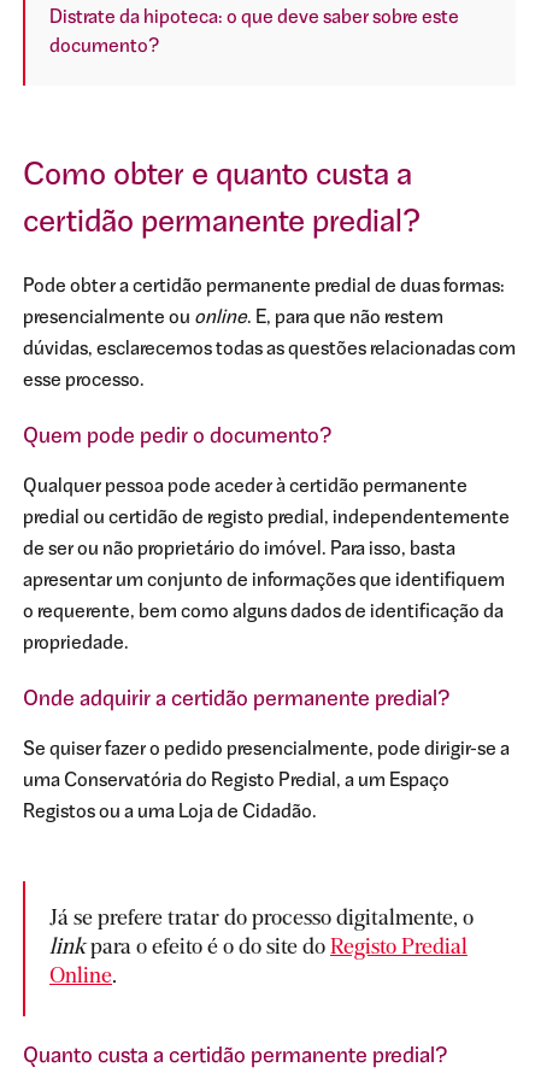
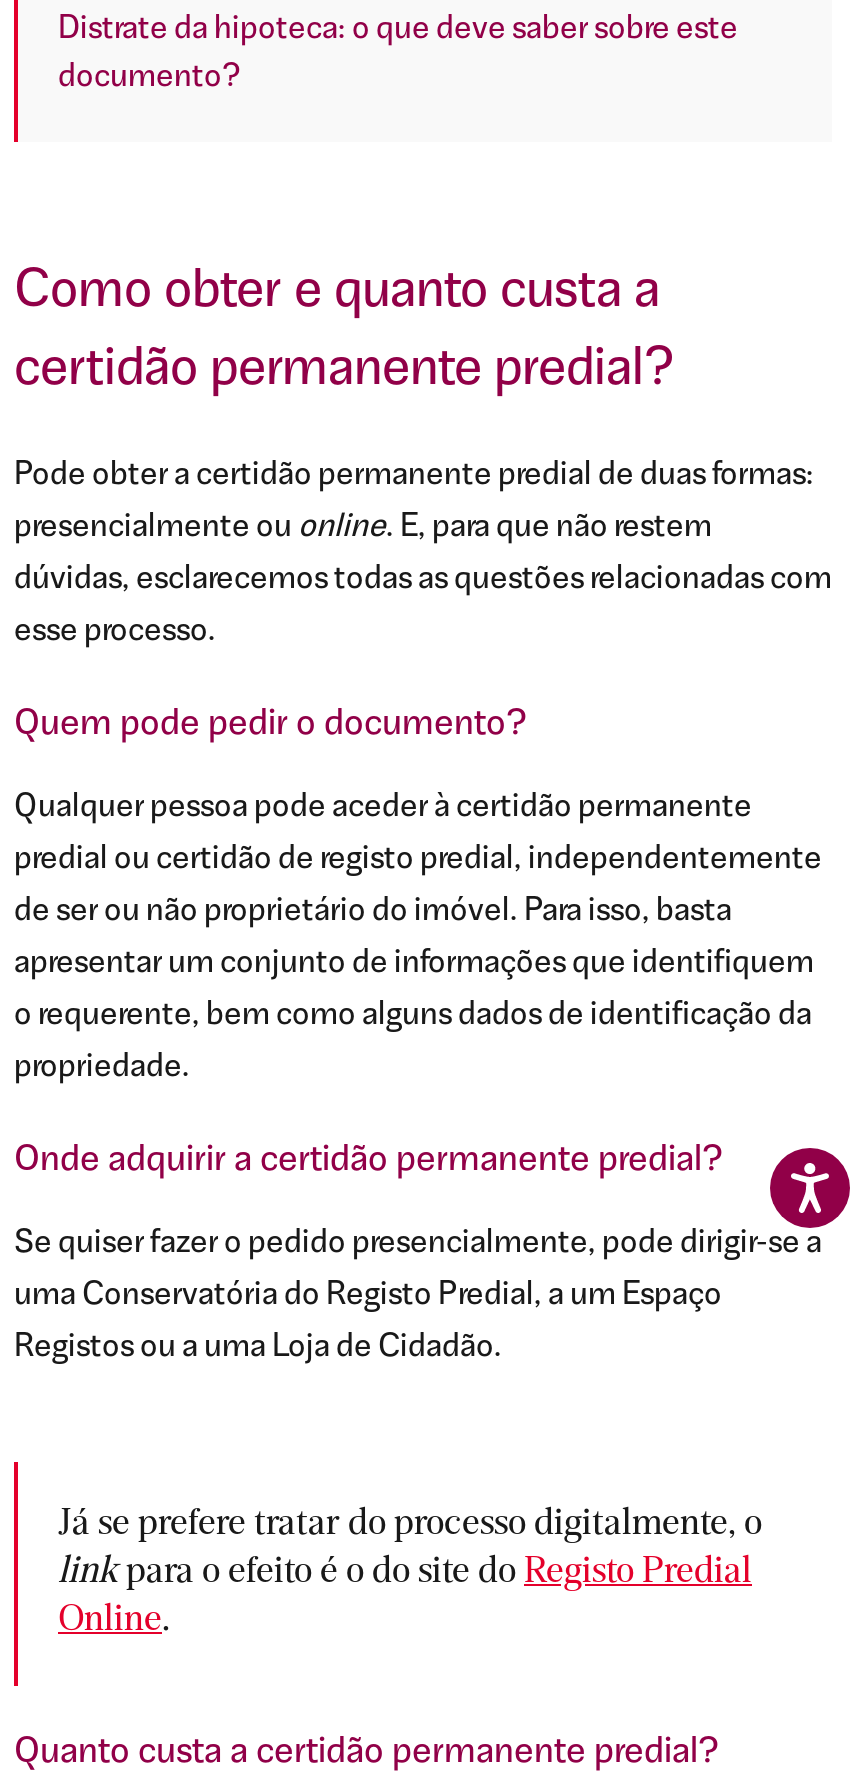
none -> [768,1146,852,1226] [image]

